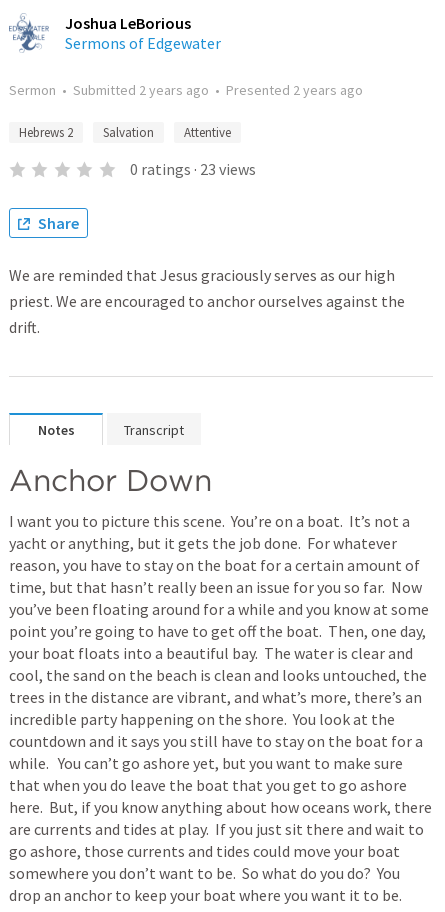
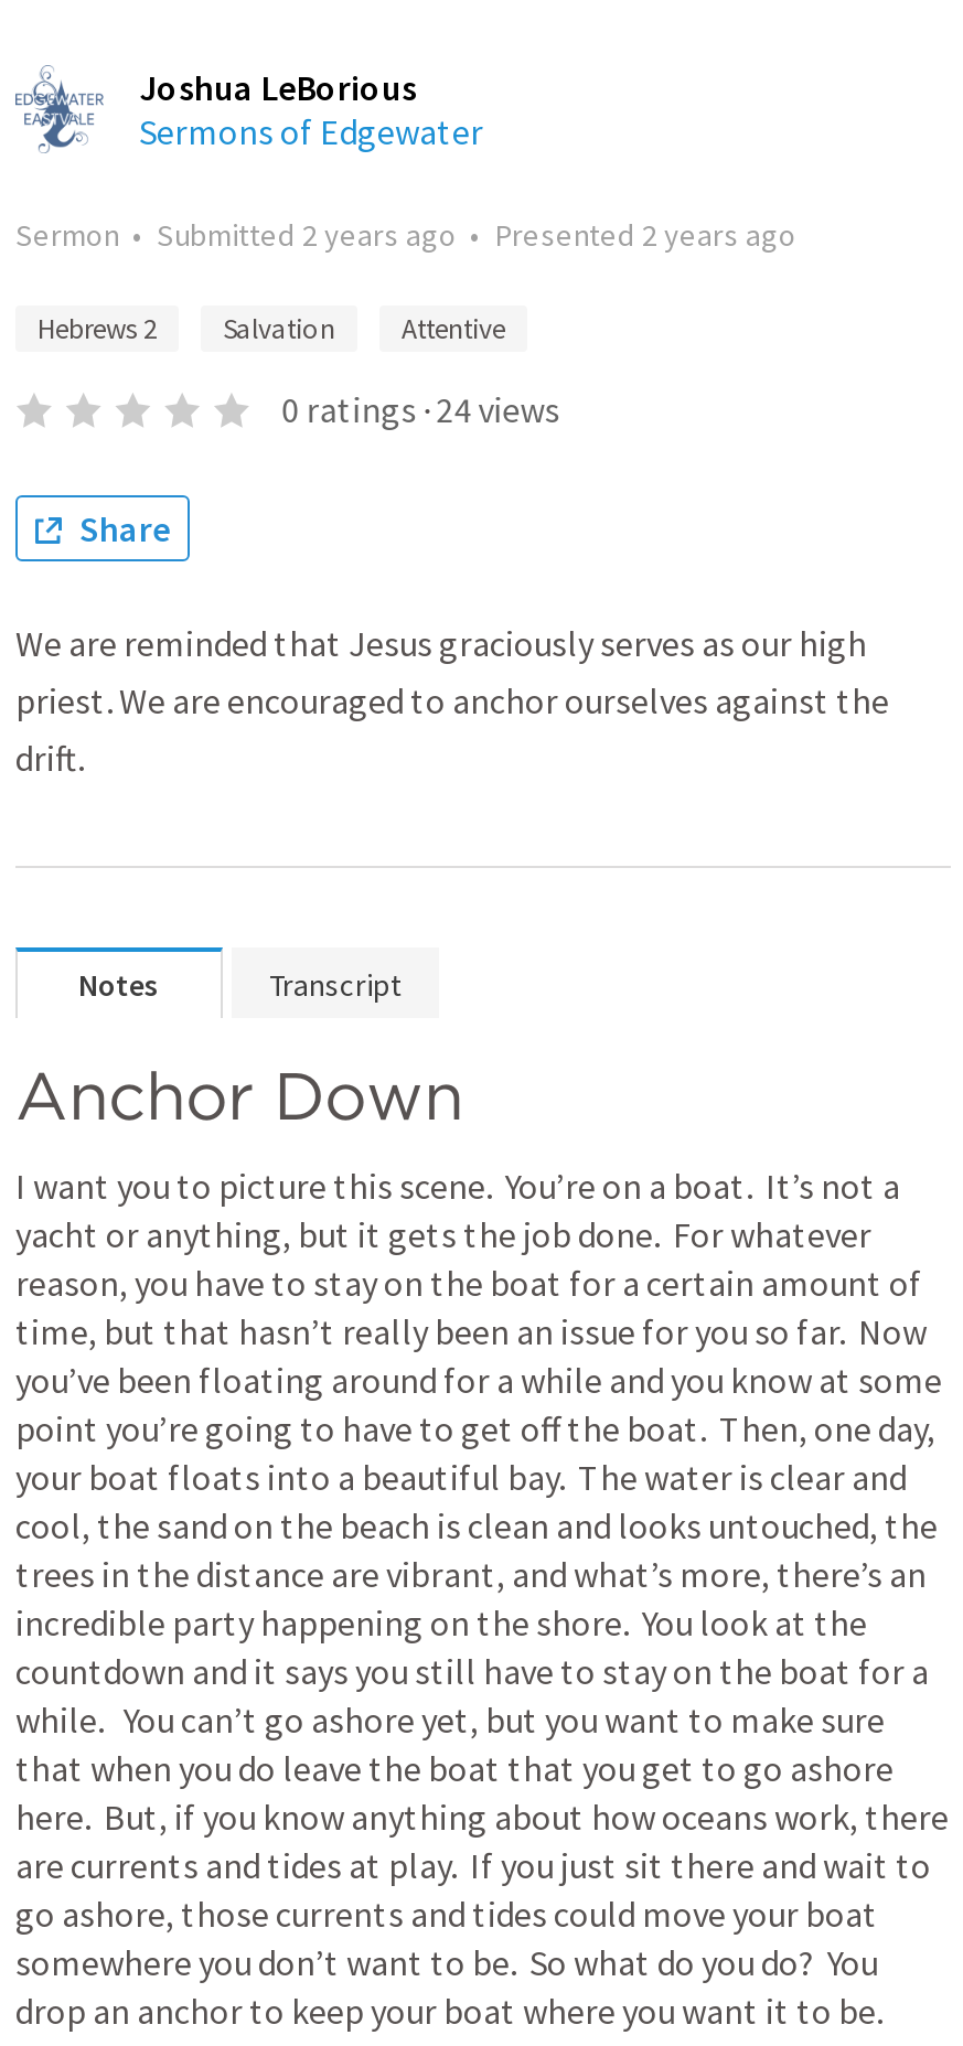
[130,159,256,179] 0 ratings · 23 views -> [282,387,560,431] 0 ratings · 24 views

